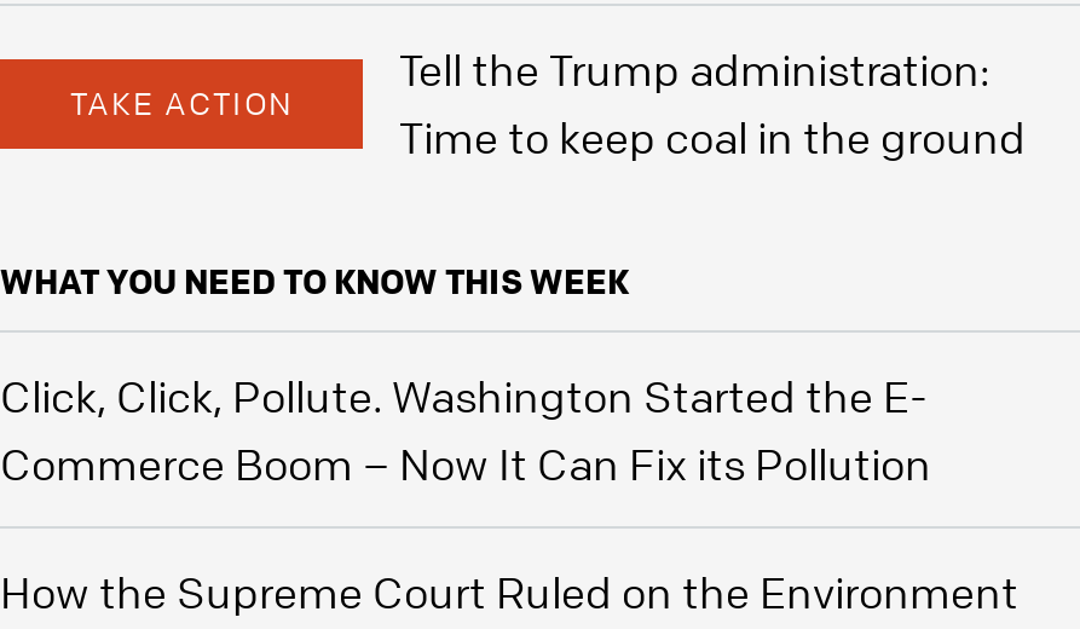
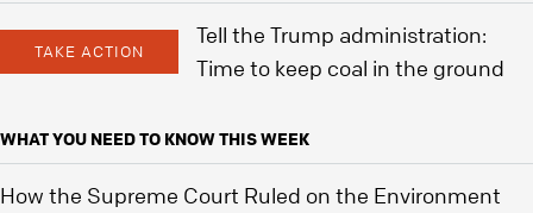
[0,369,931,490] Click, Click, Pollute. Washington Started the E- | Commerce Boom – Now It Can Fix its Pollution -> none

